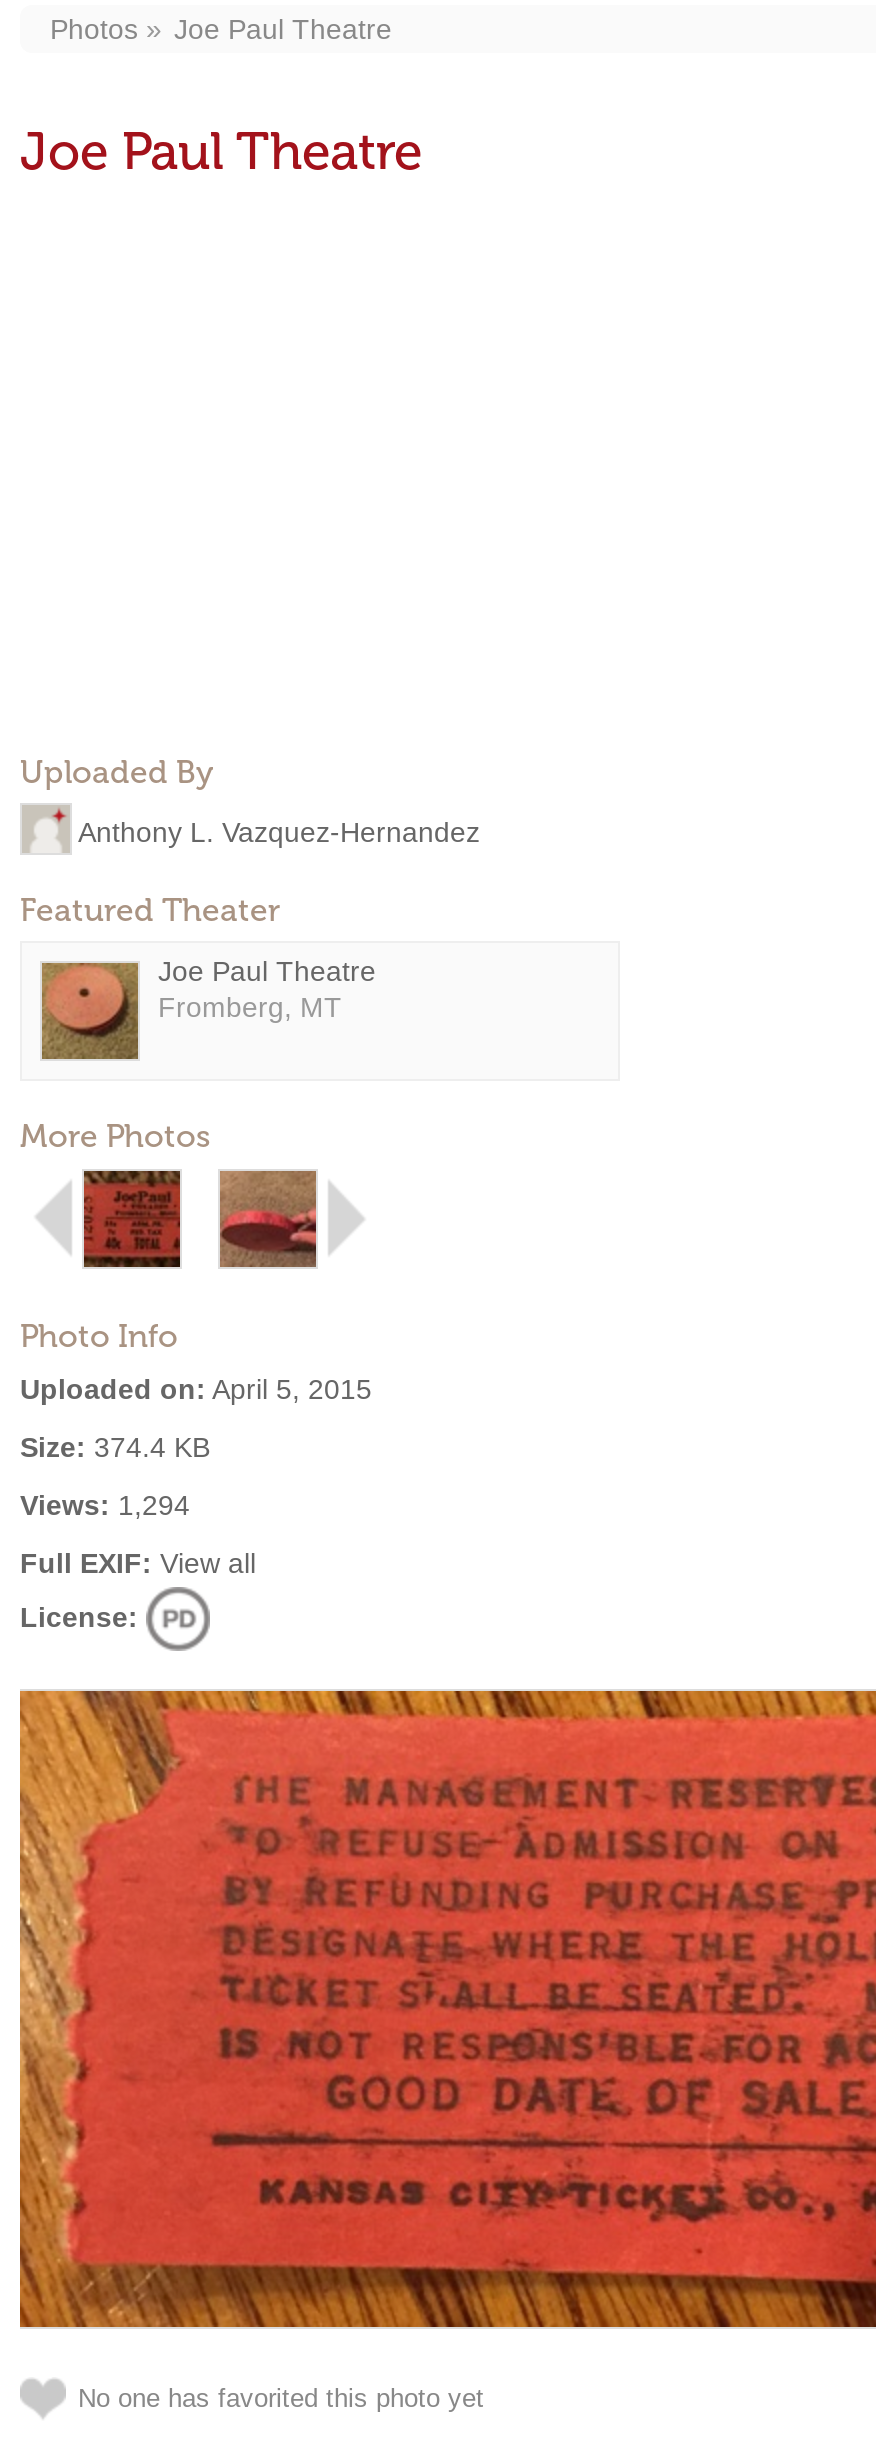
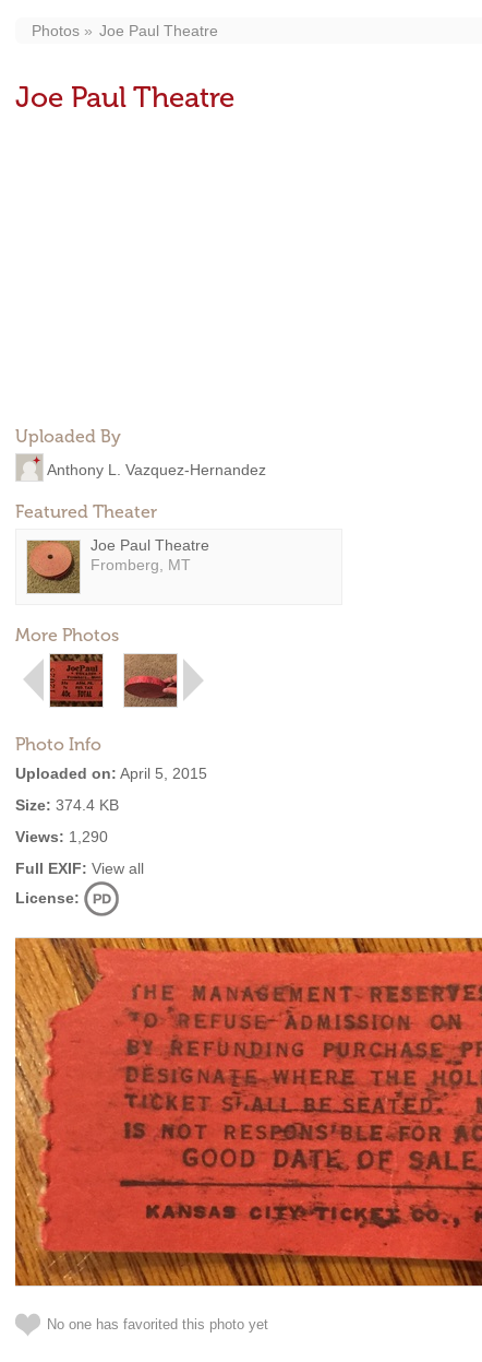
[20,1489,190,1521] Views: 1,294 -> [15,828,108,845] Views: 1,290

